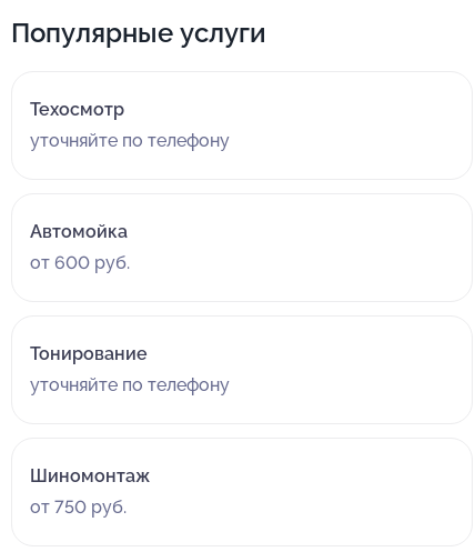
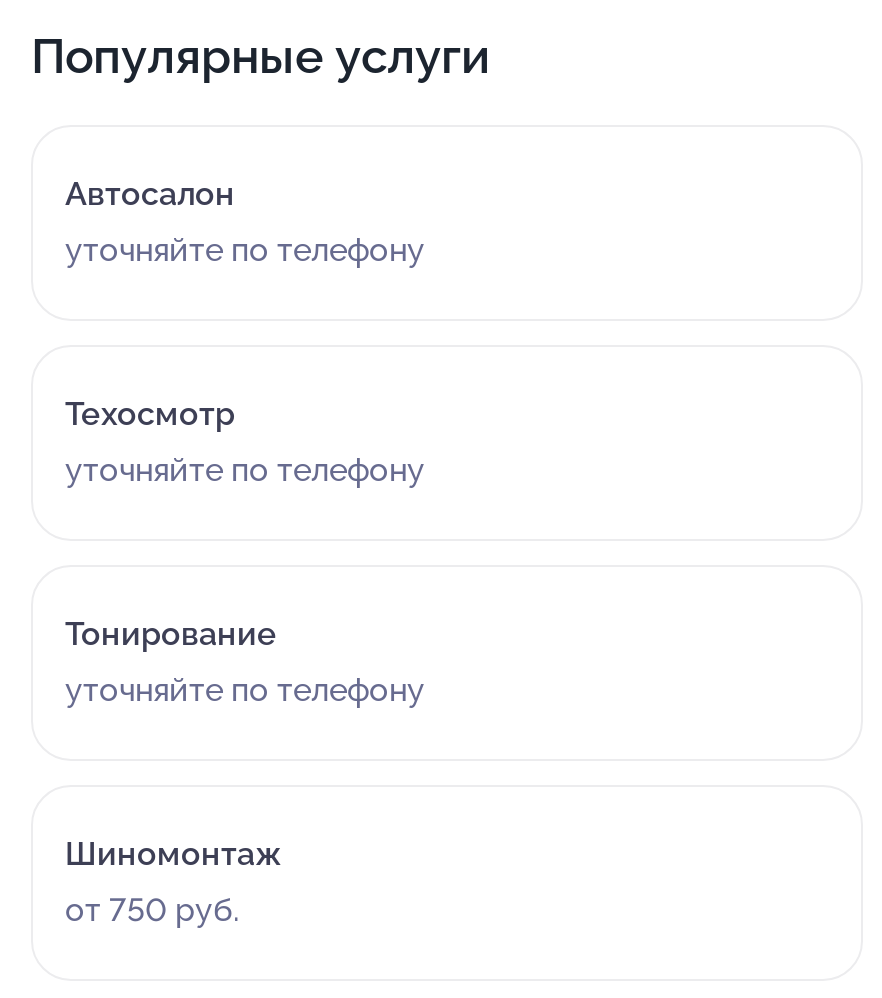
none -> [65,175,425,269] Автосалон | уточняйте по телефону
moved [30,99,230,151] -> [65,395,425,489]: Техосмотр | уточняйте по телефону
[30,221,130,273] Автомойка | от 600 руб. -> none

